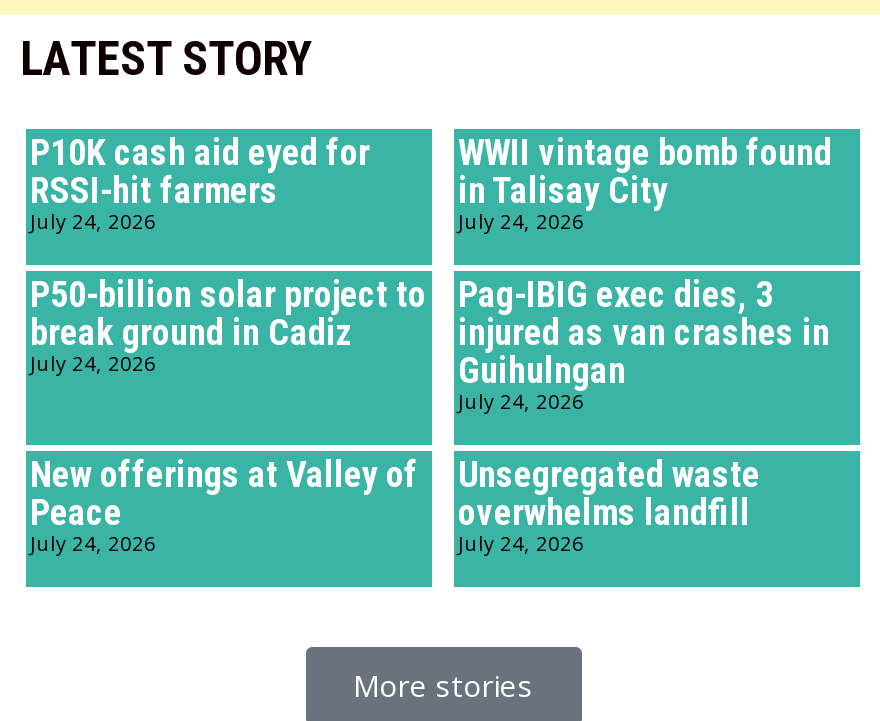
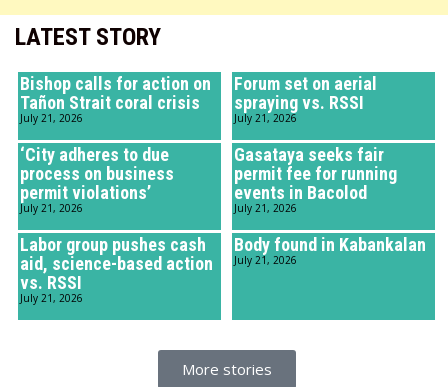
[30,131,370,235] P10K cash aid eyed for | RSSI-hit farmers | July 24, 2026 -> [20,73,211,125] Bishop calls for action on | Tañon Strait coral crisis | July 21, 2026
[458,131,832,235] WWII vintage bomb found | in Talisay City | July 24, 2026 -> [234,73,377,125] Forum set on aerial | spraying vs. RSSI | July 21, 2026
[30,273,426,377] P50-billion solar project to | break ground in Cadiz | July 24, 2026 -> [20,144,174,215] ‘City adheres to due | process on business | permit violations’ | July 21, 2026
[458,273,830,415] Pag-IBIG exec dies, 3 | injured as van crashes in | Guihulngan | July 24, 2026 -> [234,144,397,215] Gasataya seeks fair | permit fee for running | events in Bacolod | July 21, 2026
[30,453,418,557] New offerings at Valley of | Peace | July 24, 2026 -> [20,234,213,305] Labor group pushes cash | aid, science-based action | vs. RSSI | July 21, 2026
[458,453,760,557] Unsegregated waste | overwhelms landfill | July 24, 2026 -> [234,234,426,267] Body found in Kabankalan | July 21, 2026

